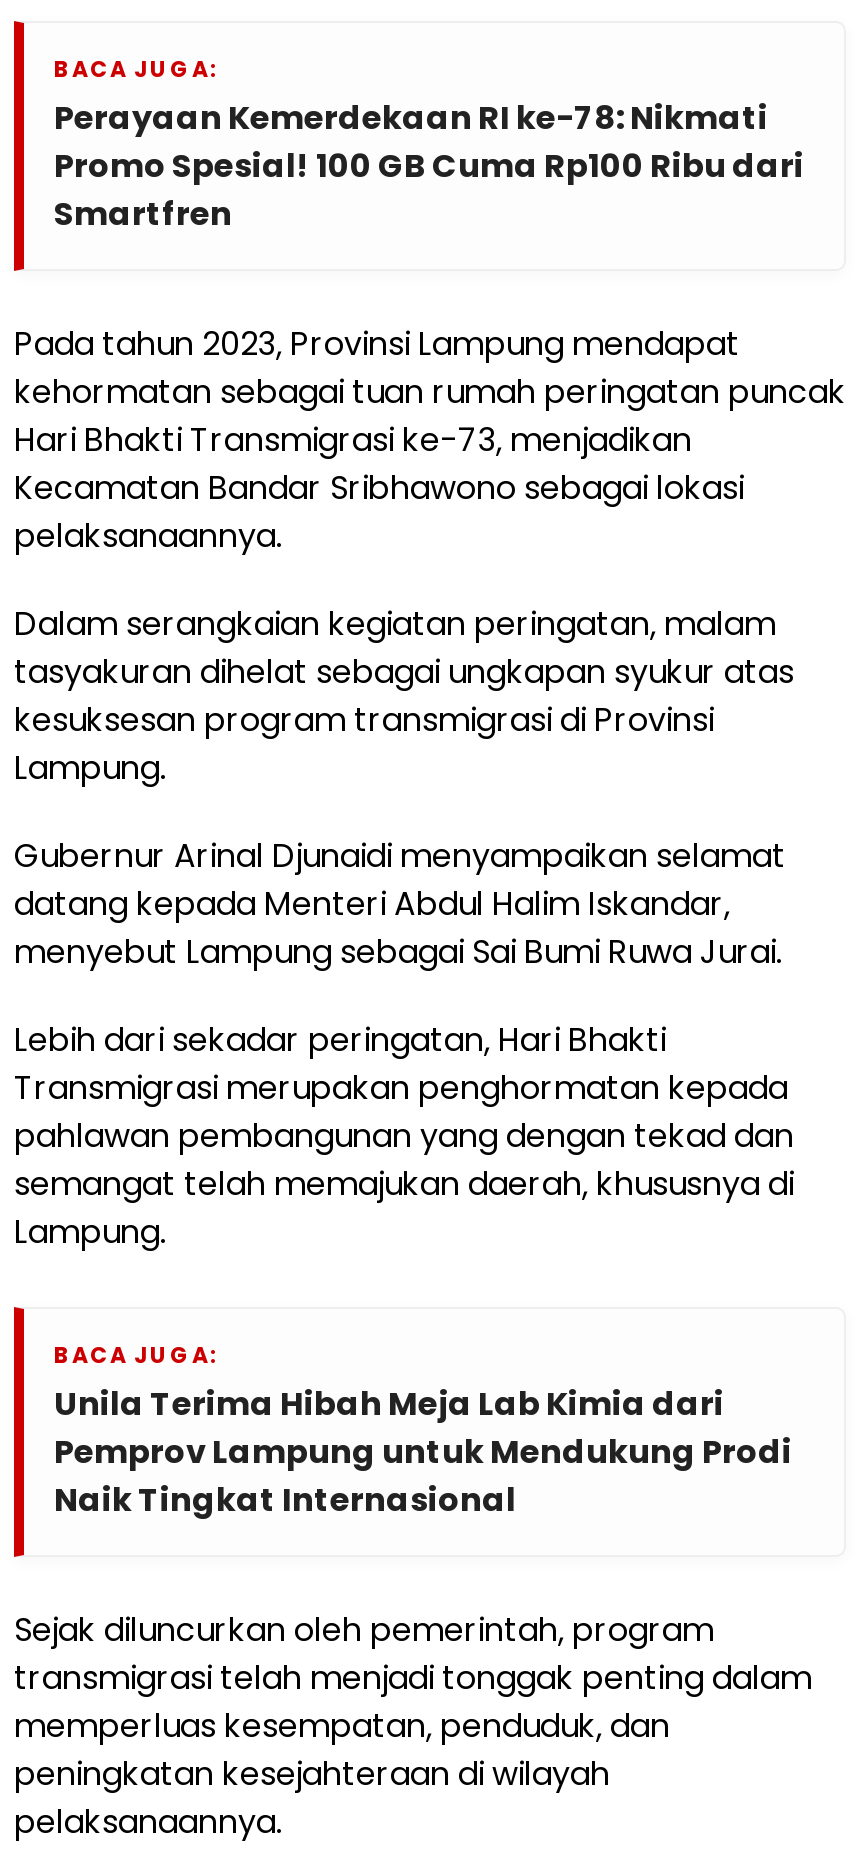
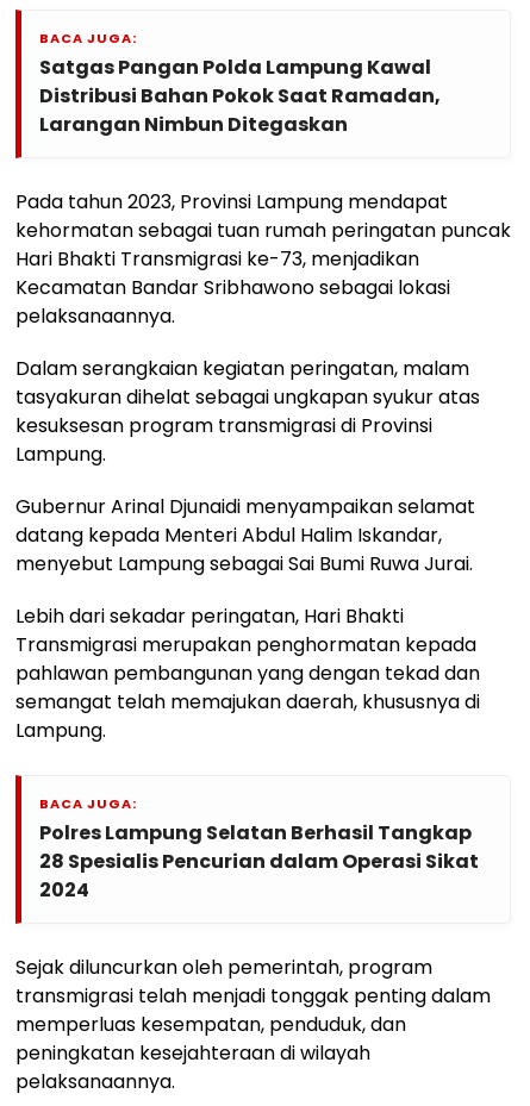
[54,95,804,237] Perayaan Kemerdekaan RI ke-78: Nikmati | Promo Spesial! 100 GB Cuma Rp100 Ribu dari | Smartfren -> [39,54,441,138] Satgas Pangan Polda Lampung Kawal | Distribusi Bahan Pokok Saat Ramadan, | Larangan Nimbun Ditegaskan
[54,1381,792,1523] Unila Terima Hibah Meja Lab Kimia dari | Pemprov Lampung untuk Mendukung Prodi | Naik Tingkat Internasional -> [39,819,479,904] Polres Lampung Selatan Berhasil Tangkap | 28 Spesialis Pencurian dalam Operasi Sikat | 2024

